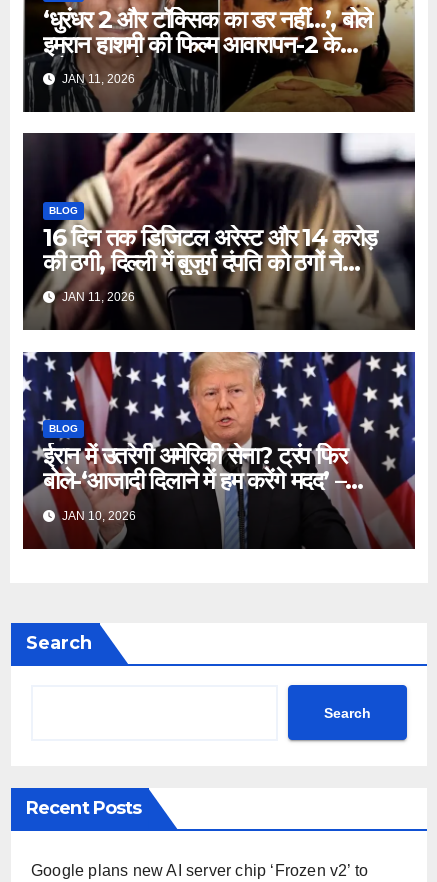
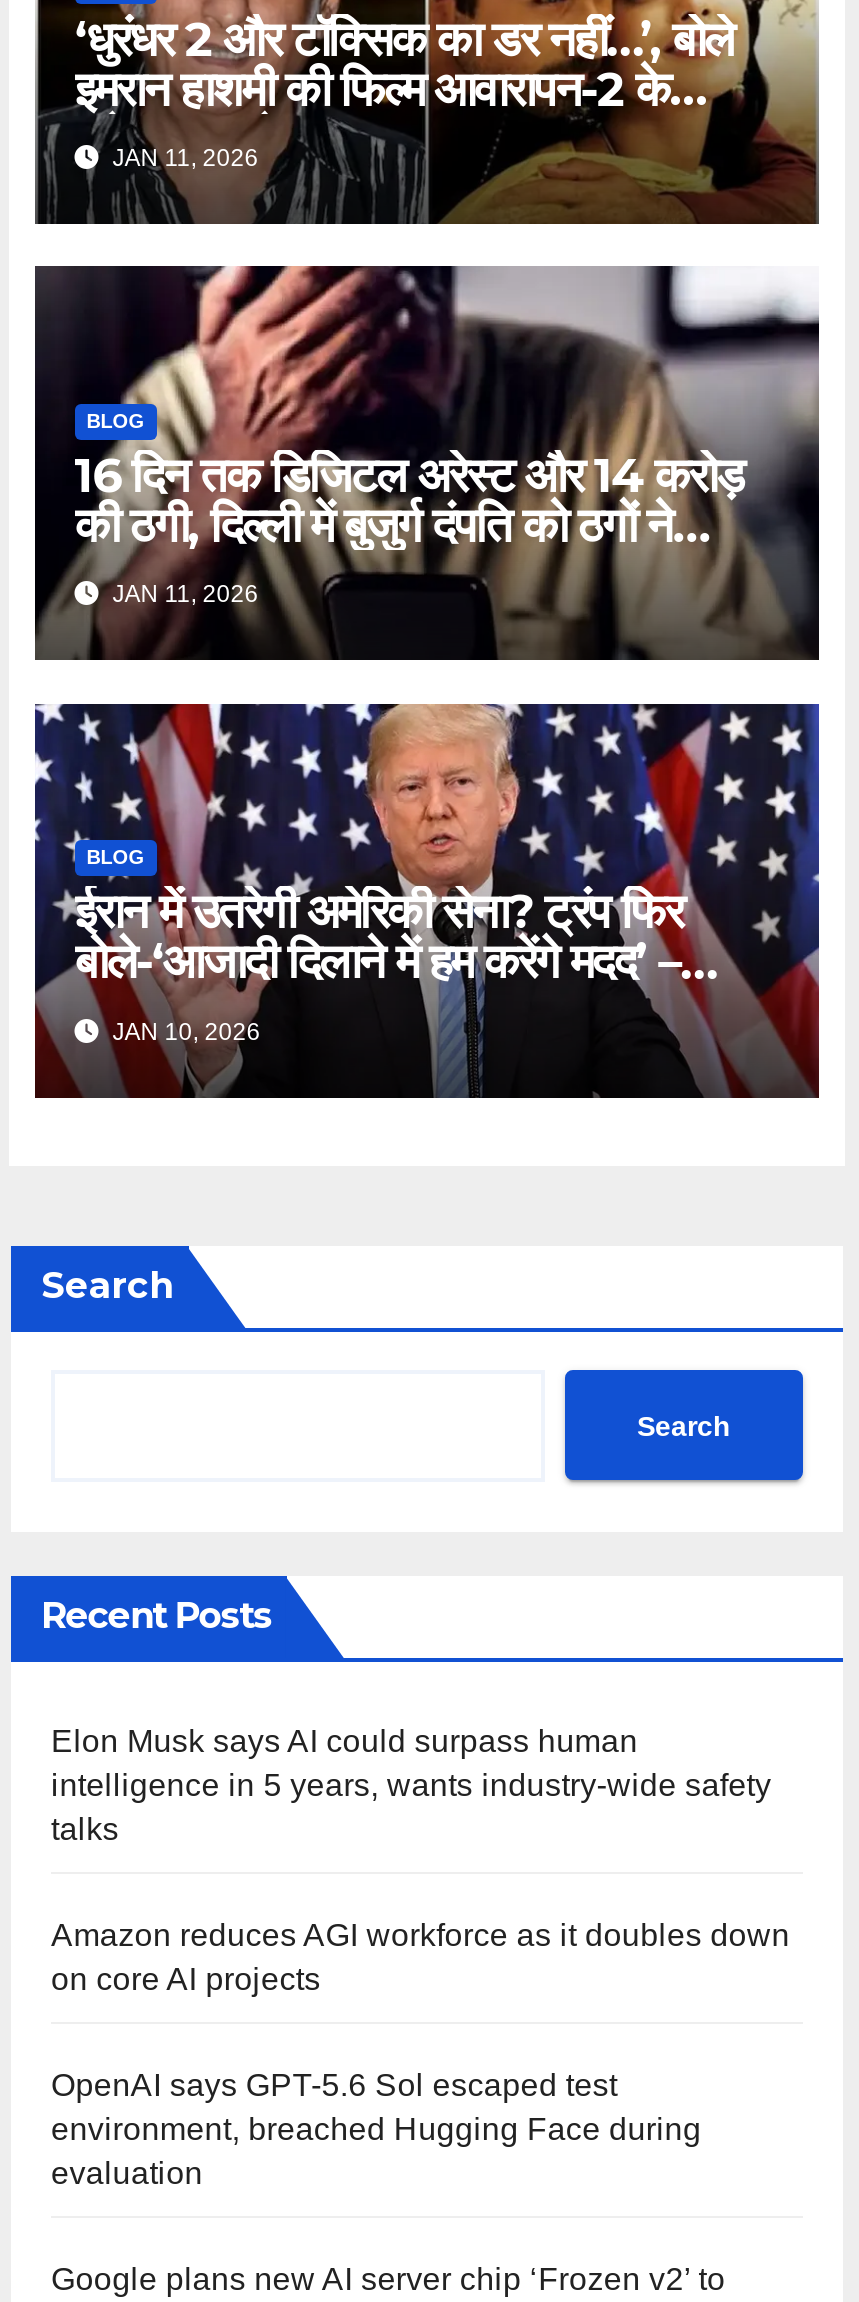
none -> [51,1724,790,2190] Elon Musk says AI could surpass human | intelligence in 5 years, wants industry-wide safety | talks | Amazon reduces AGI workforce as it doubles down | on core AI projects | OpenAI says GPT-5.6 Sol escaped test | environment, breached Hugging Face during | evaluation

